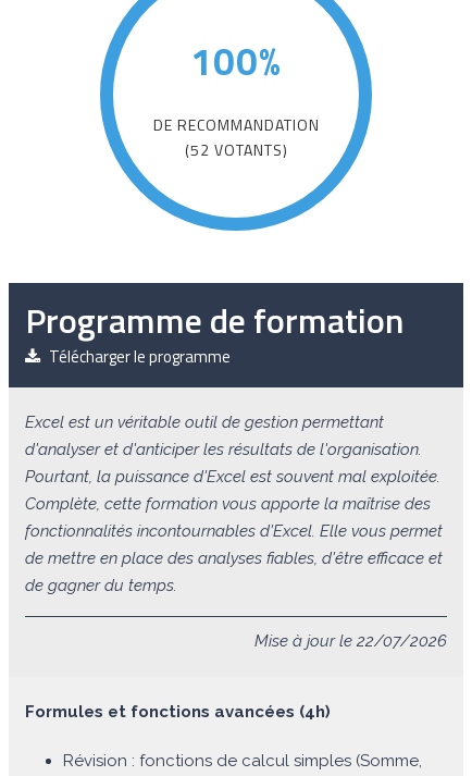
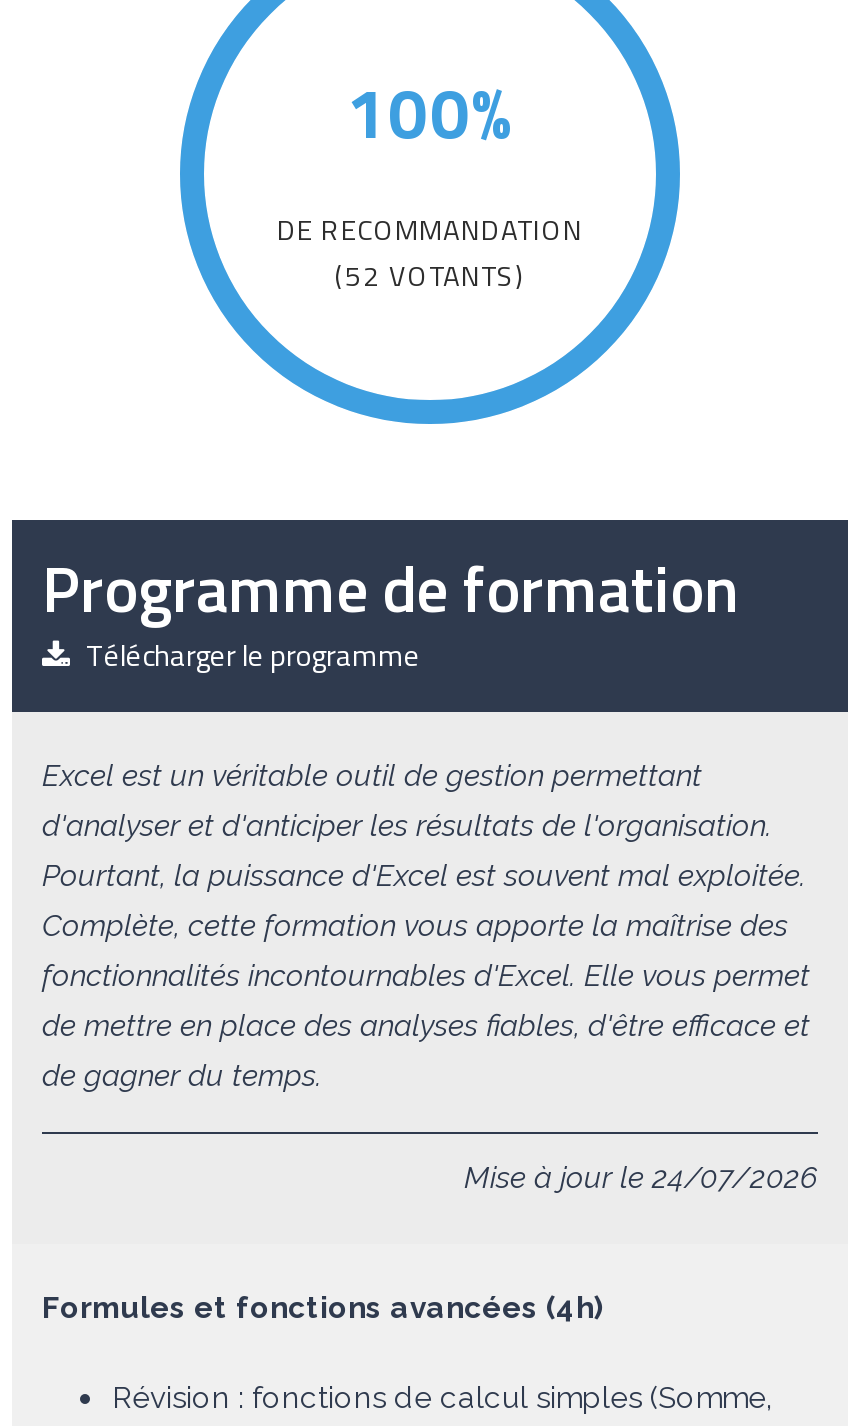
[254,631,447,651] Mise à jour le 22/07/2026 -> [464,1160,818,1196] Mise à jour le 24/07/2026

